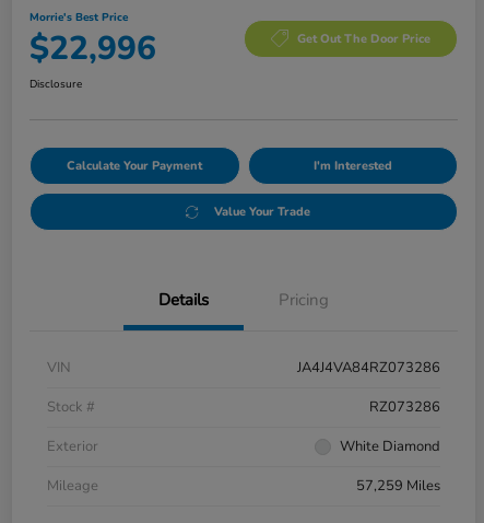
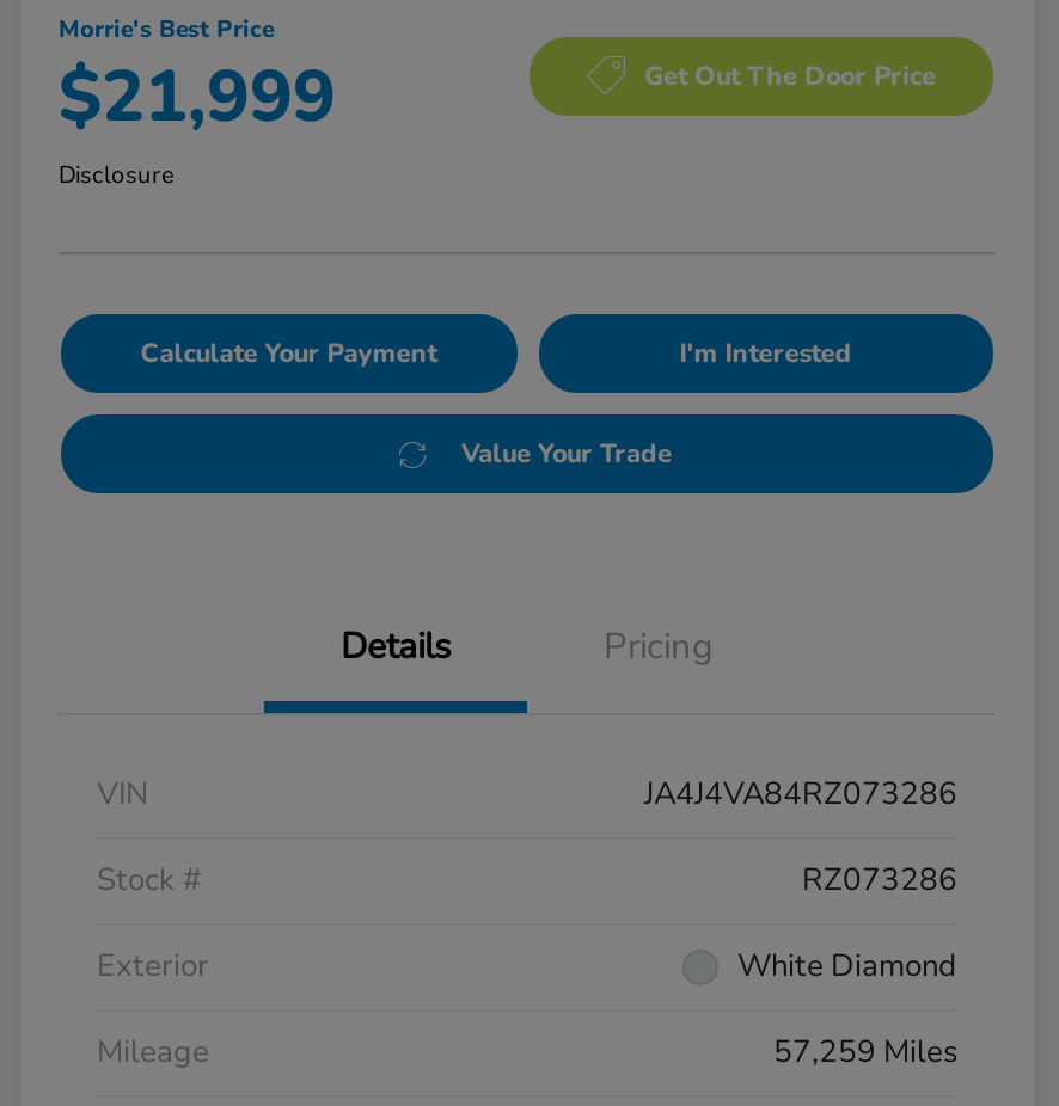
[29,26,156,71] $22,996 -> [59,49,336,147] $21,999

